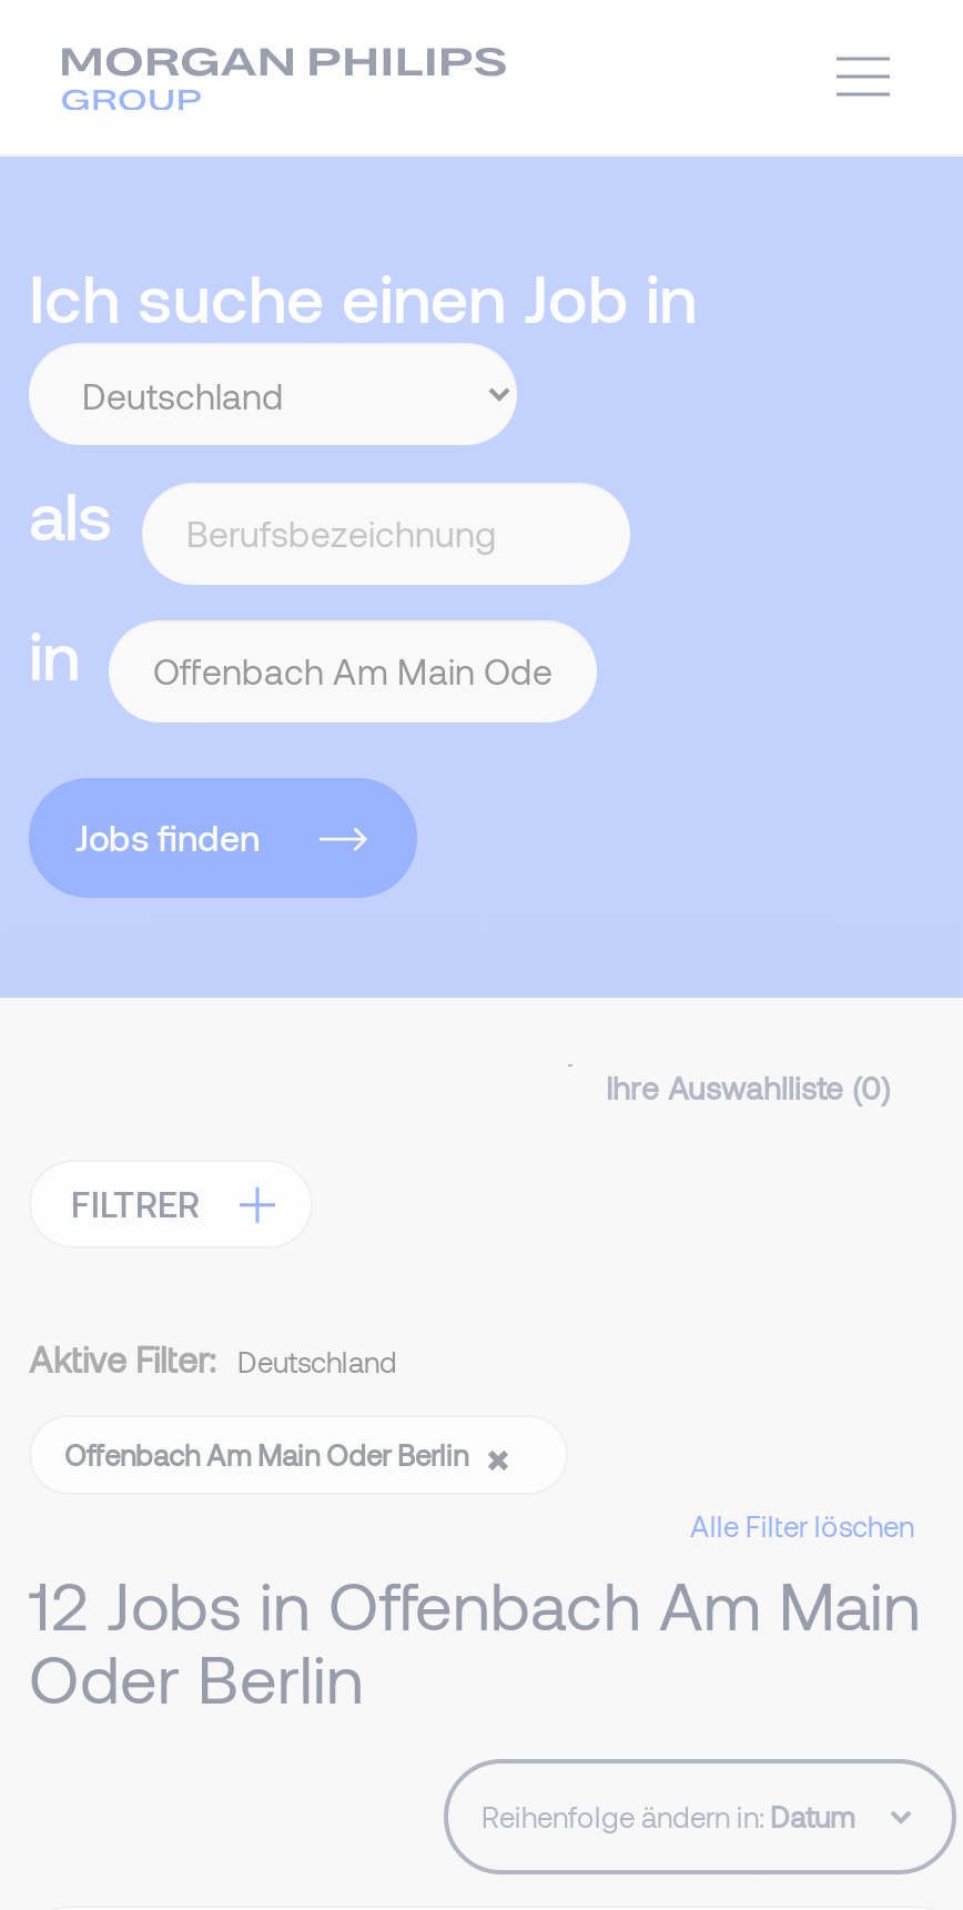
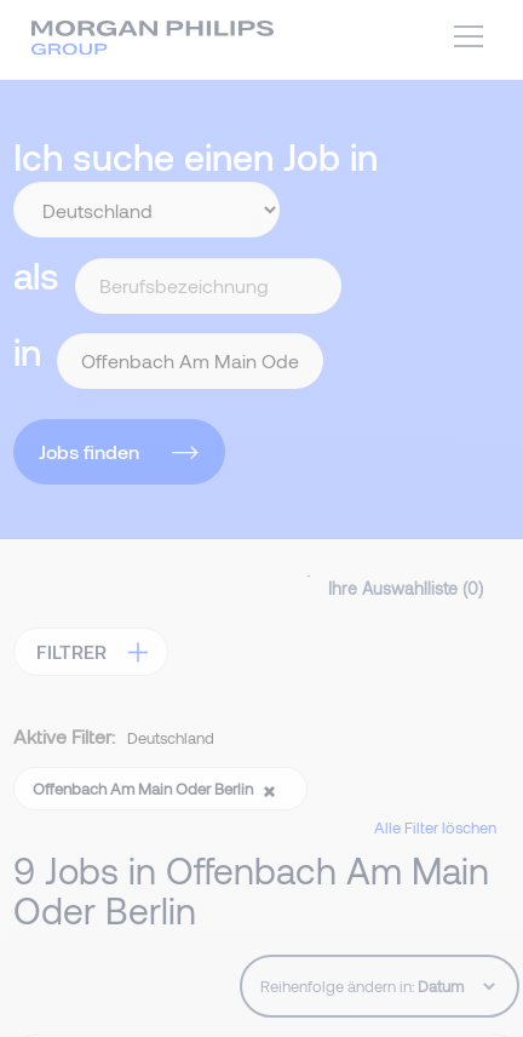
[29,1565,921,1645] 12 Jobs in Offenbach Am Main -> [13,848,489,892] 9 Jobs in Offenbach Am Main

